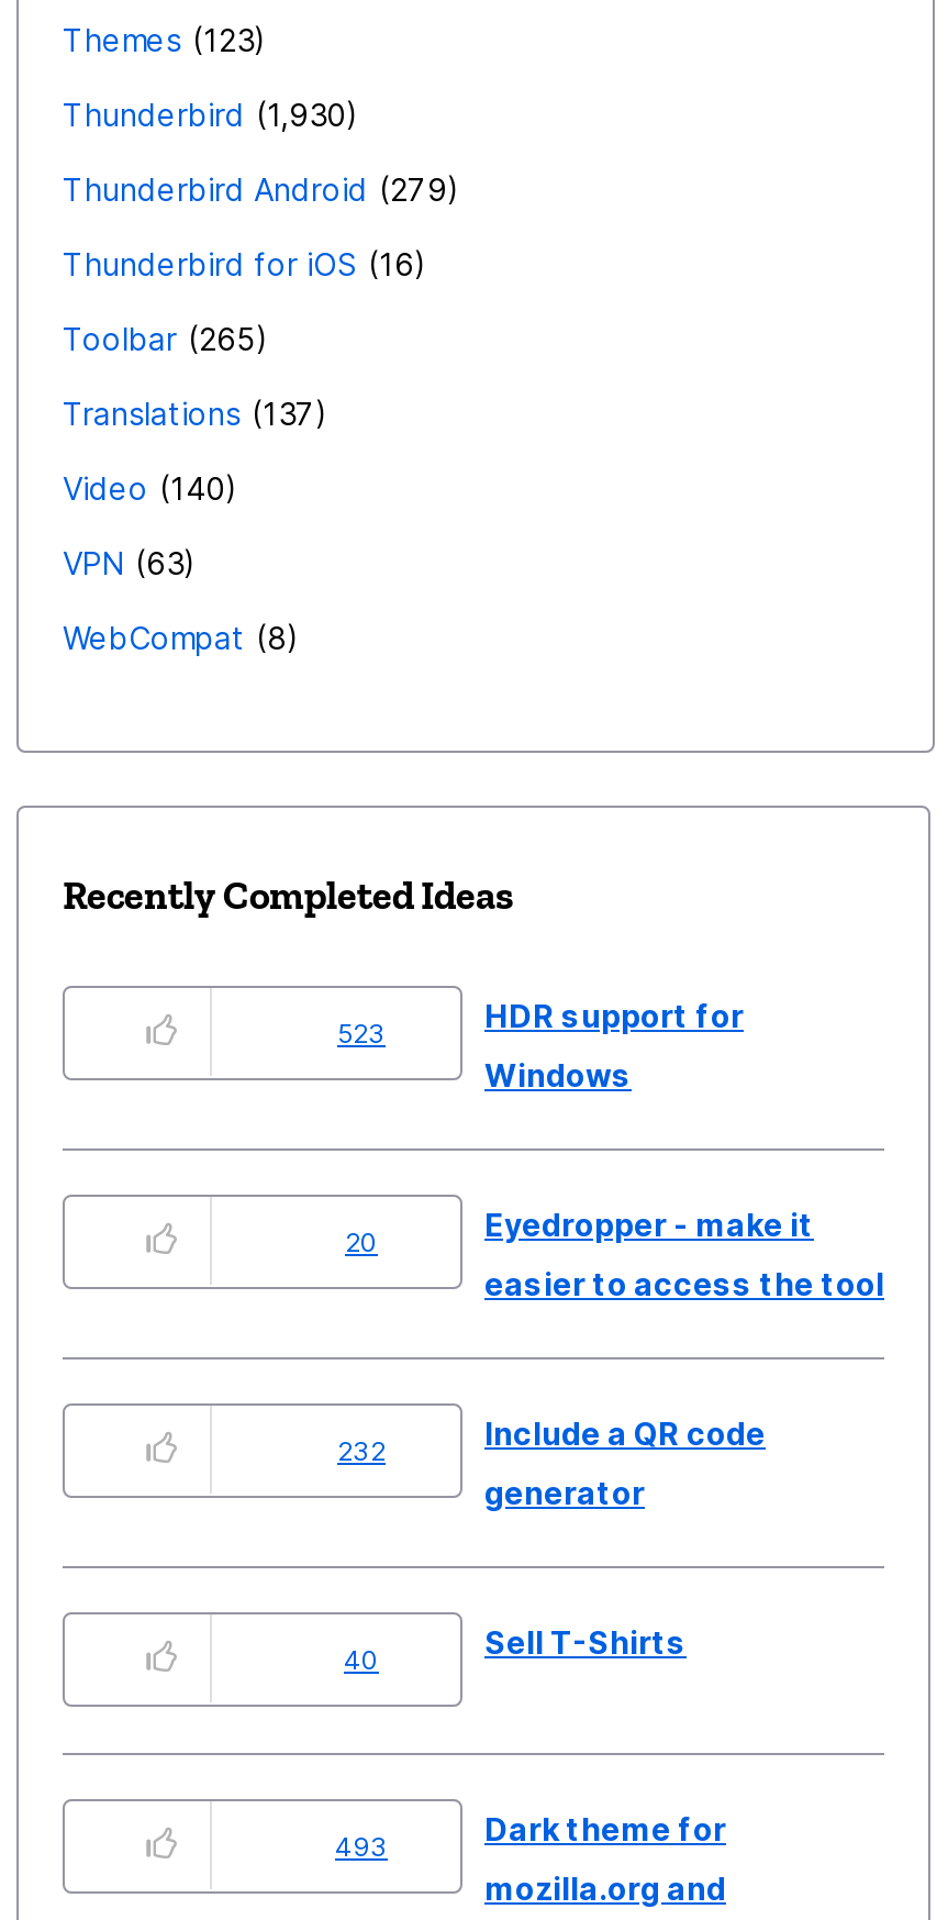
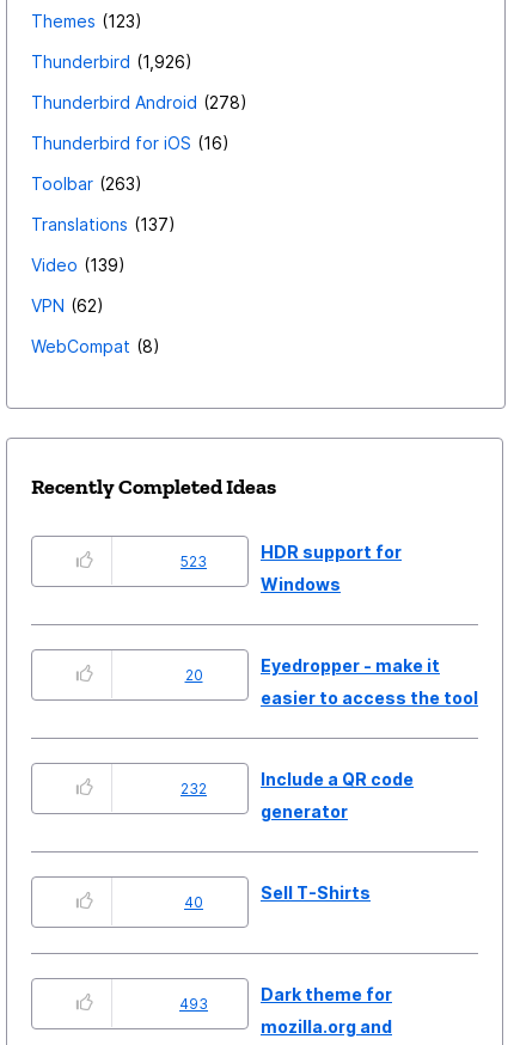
[63,96,346,134] Thunderbird 1,930 -> [31,52,185,72] Thunderbird 1,926
[63,171,447,209] Thunderbird Android 279 -> [31,93,240,113] Thunderbird Android 278
[63,321,256,358] Toolbar 265 -> [31,174,135,194] Toolbar 263
[63,470,225,508] Video 140 -> [31,255,118,275] Video 139
[63,545,183,582] VPN 63 -> [31,296,97,316] VPN 62

